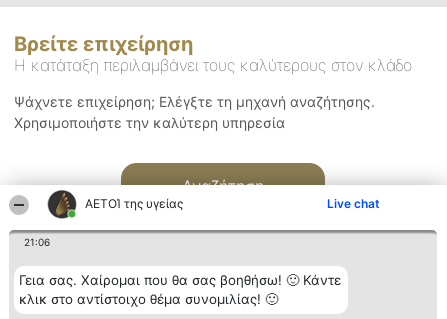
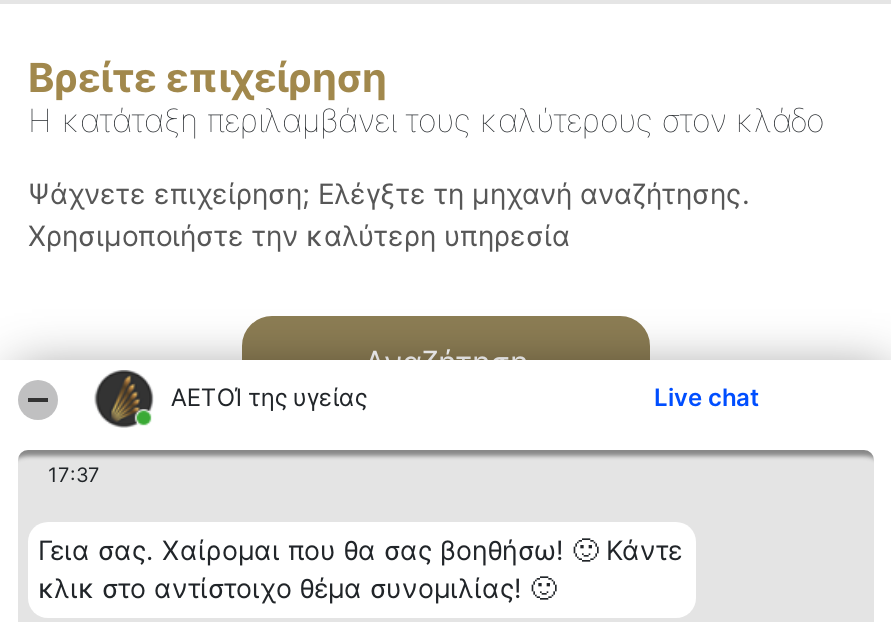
[24,236,50,248] 21:06 -> [48,462,100,486] 17:37

